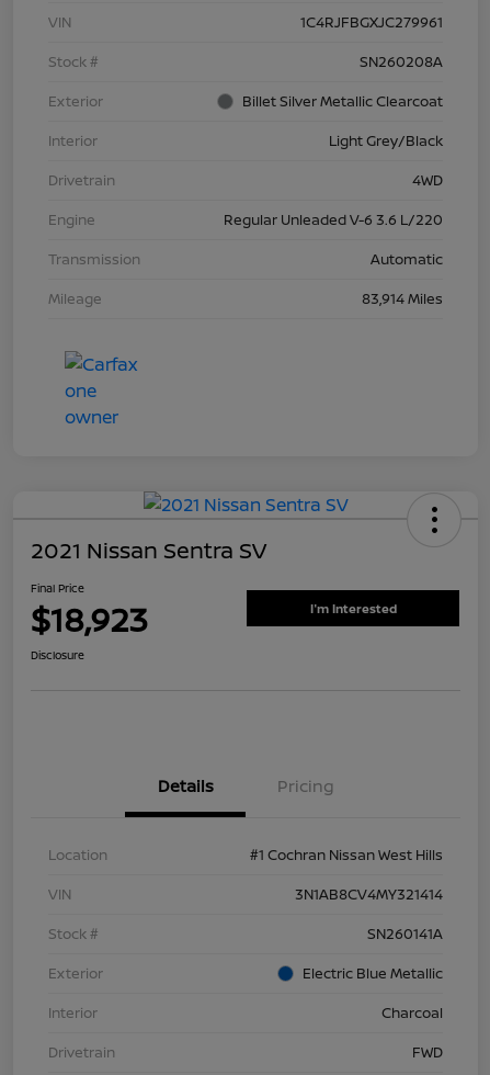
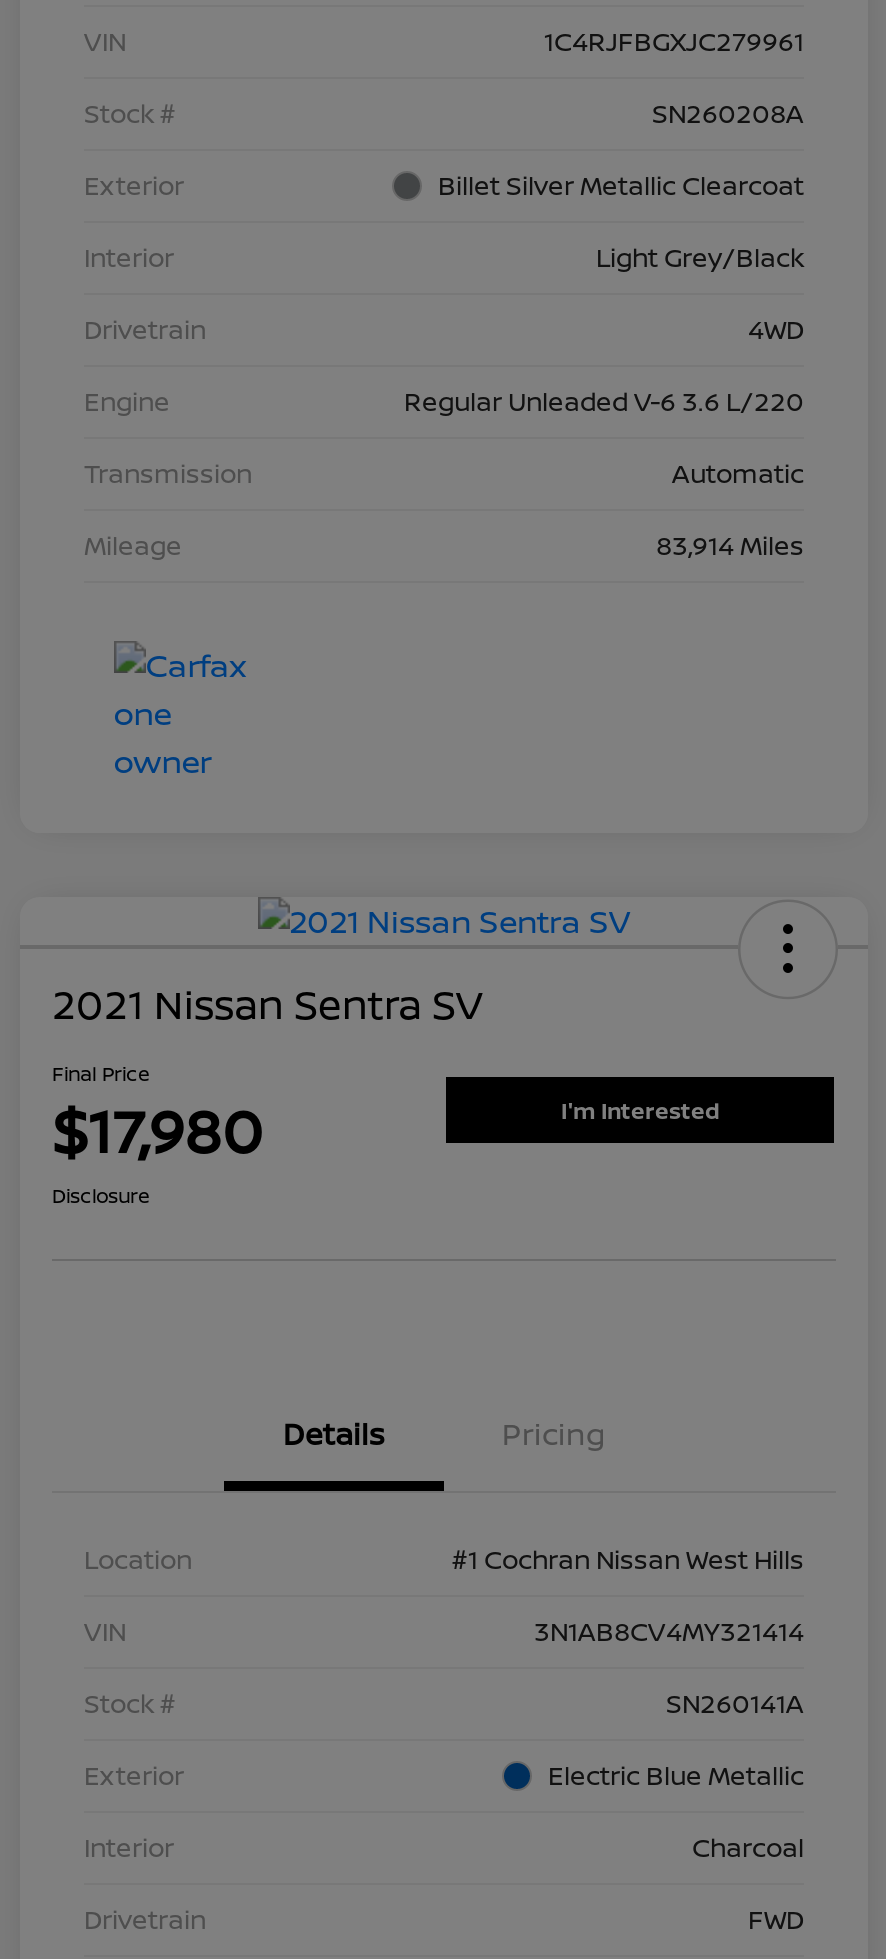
[31,597,148,641] $18,923 -> [52,1089,262,1171] $17,980

